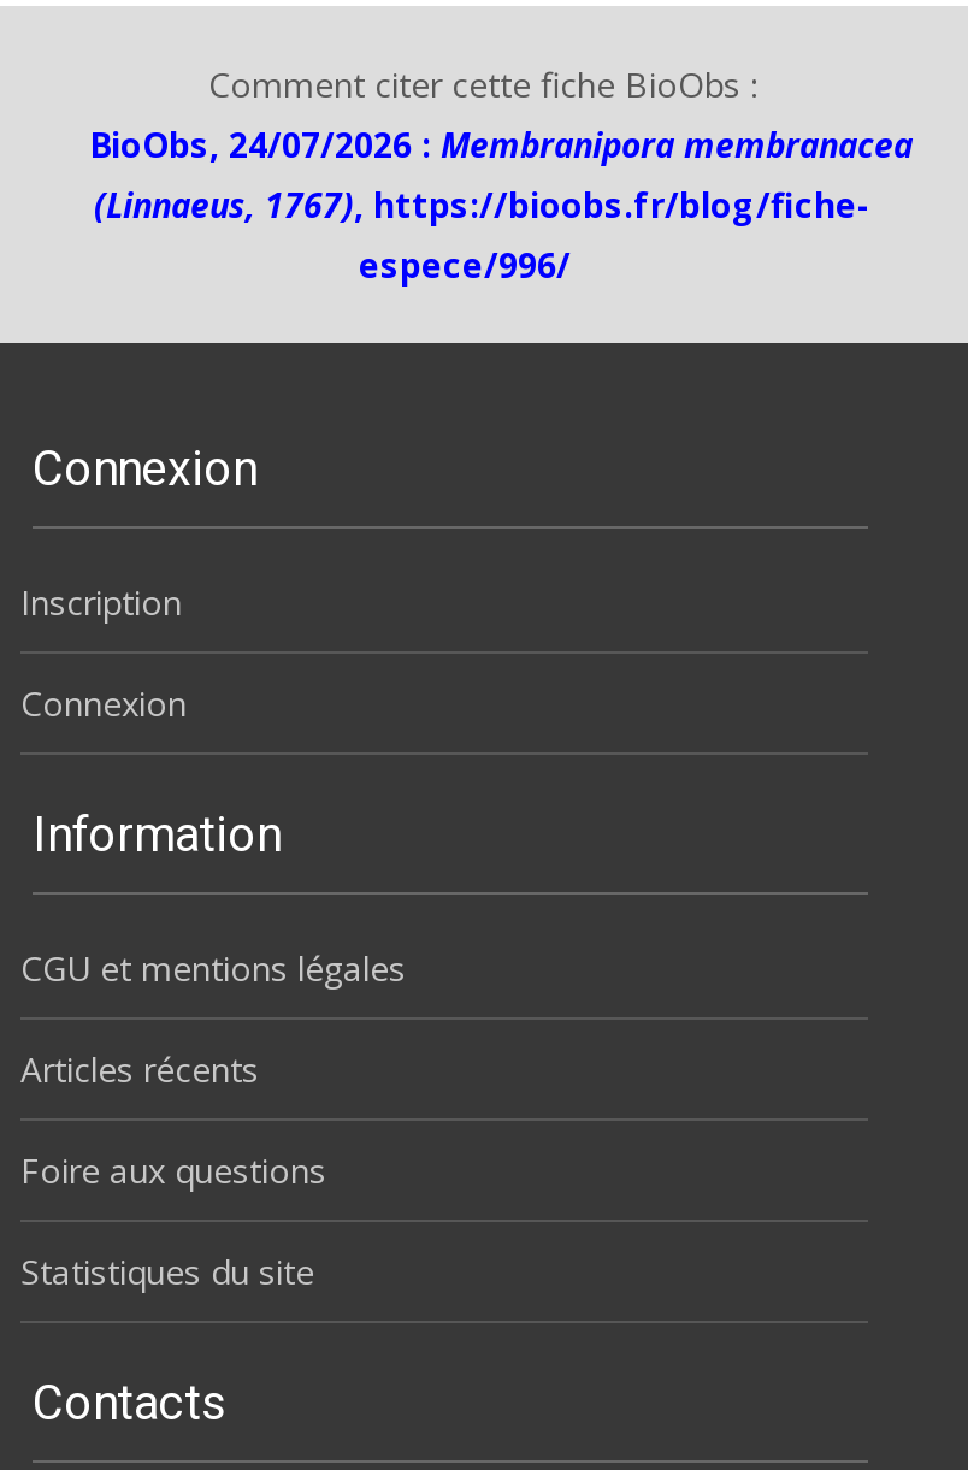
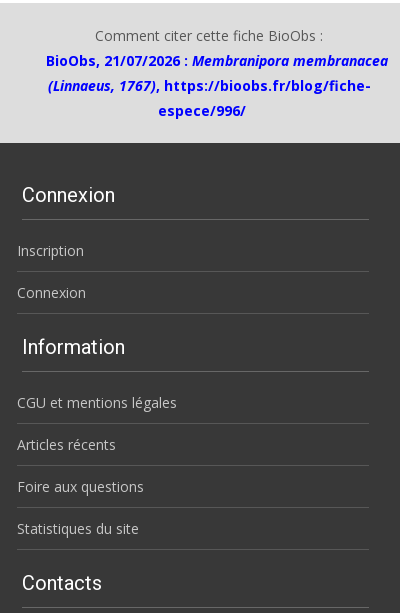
[89,122,913,167] BioObs, 24/07/2026 : Membranipora membranacea -> [45,51,387,70] BioObs, 21/07/2026 : Membranipora membranacea

